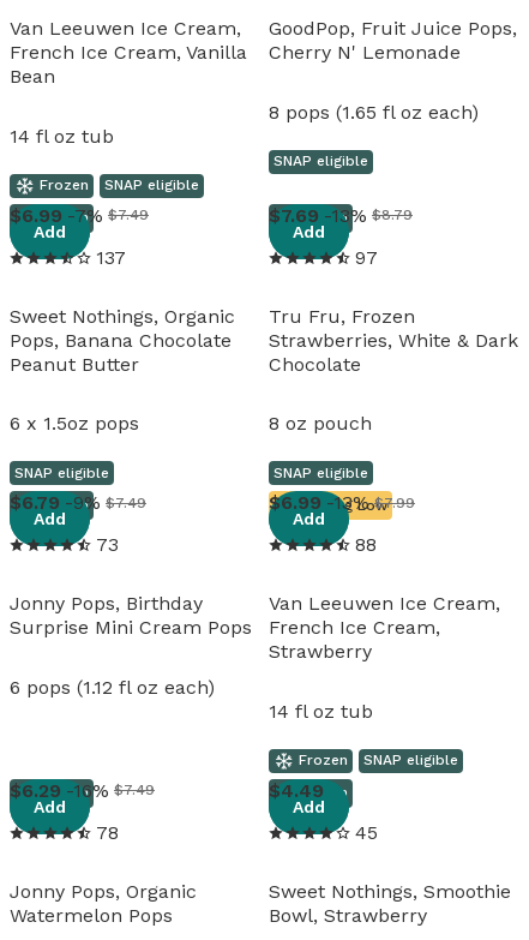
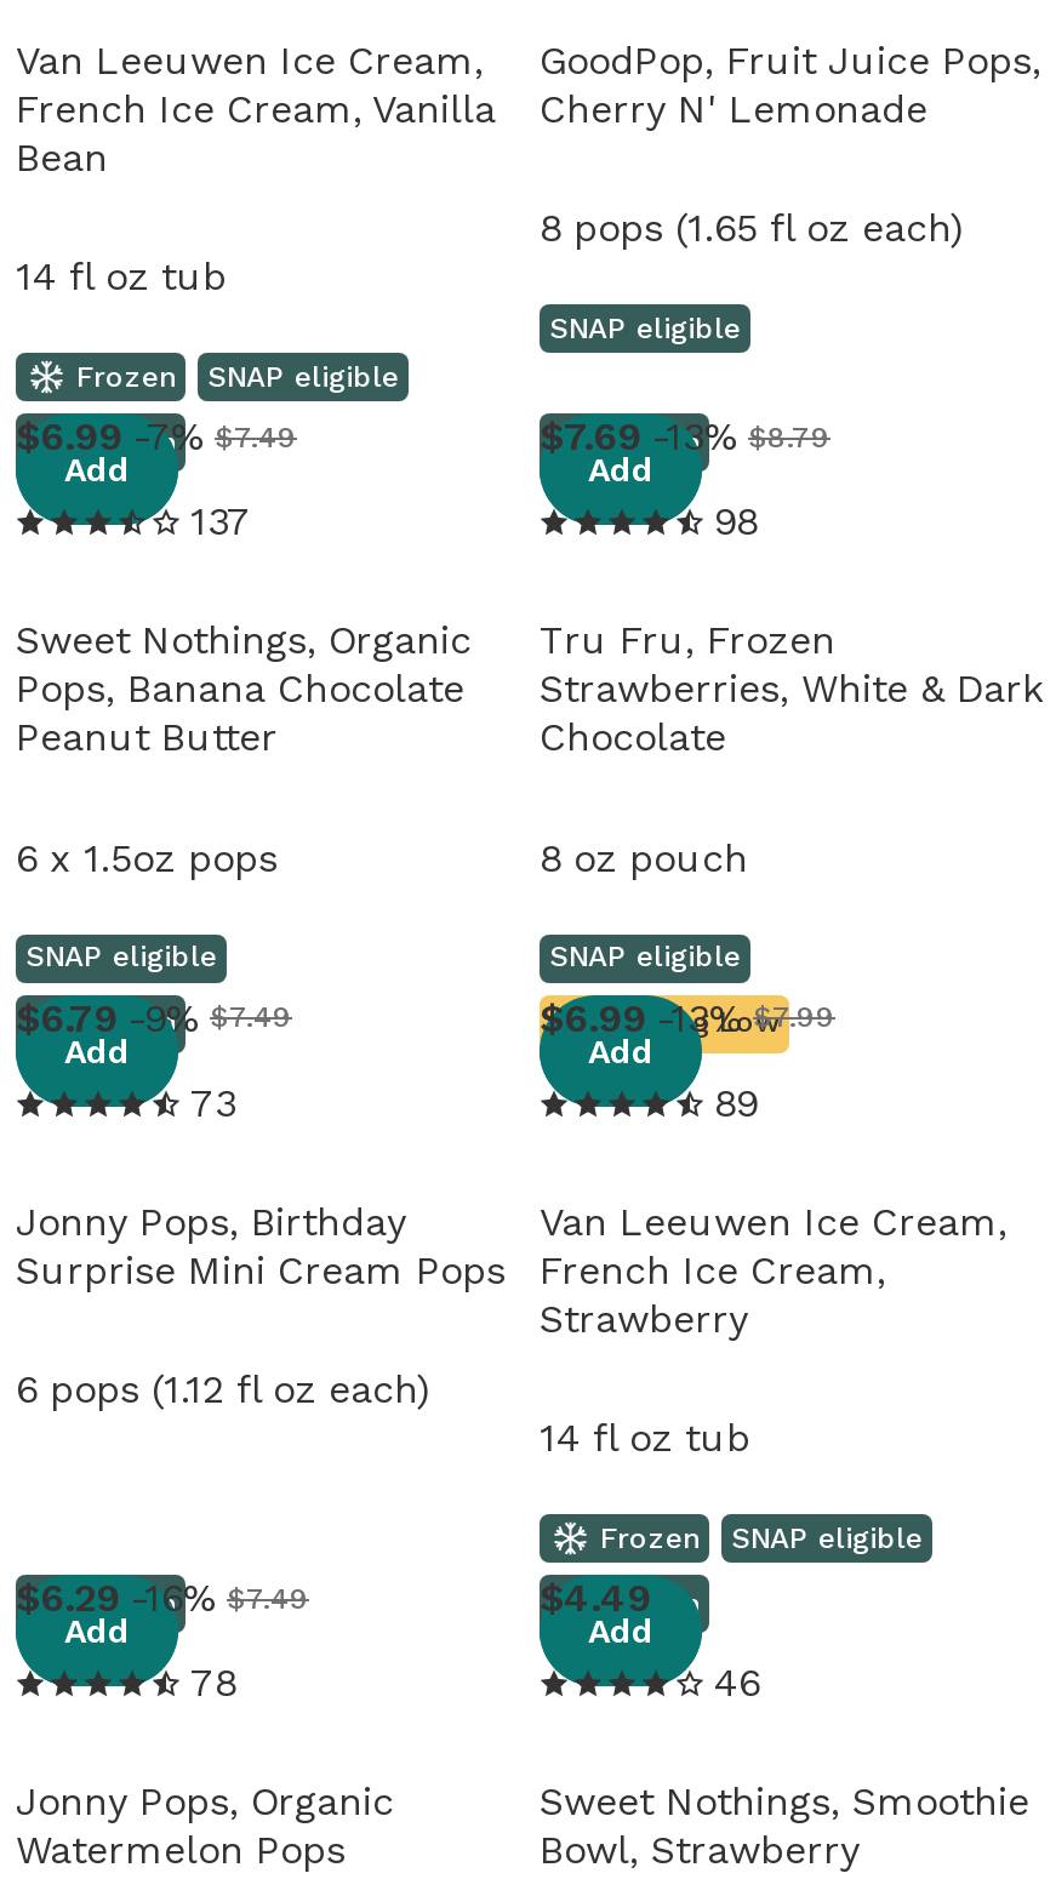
[355,246,378,269] 97 -> [714,499,758,545] 98
[355,533,377,556] 88 -> [714,1079,758,1125] 89
[355,821,378,844] 45 -> [714,1660,760,1706] 46

